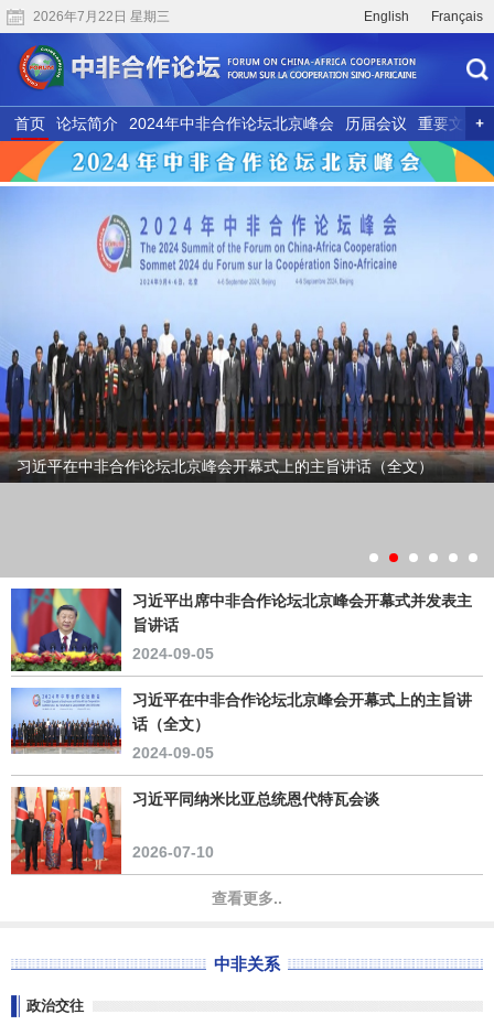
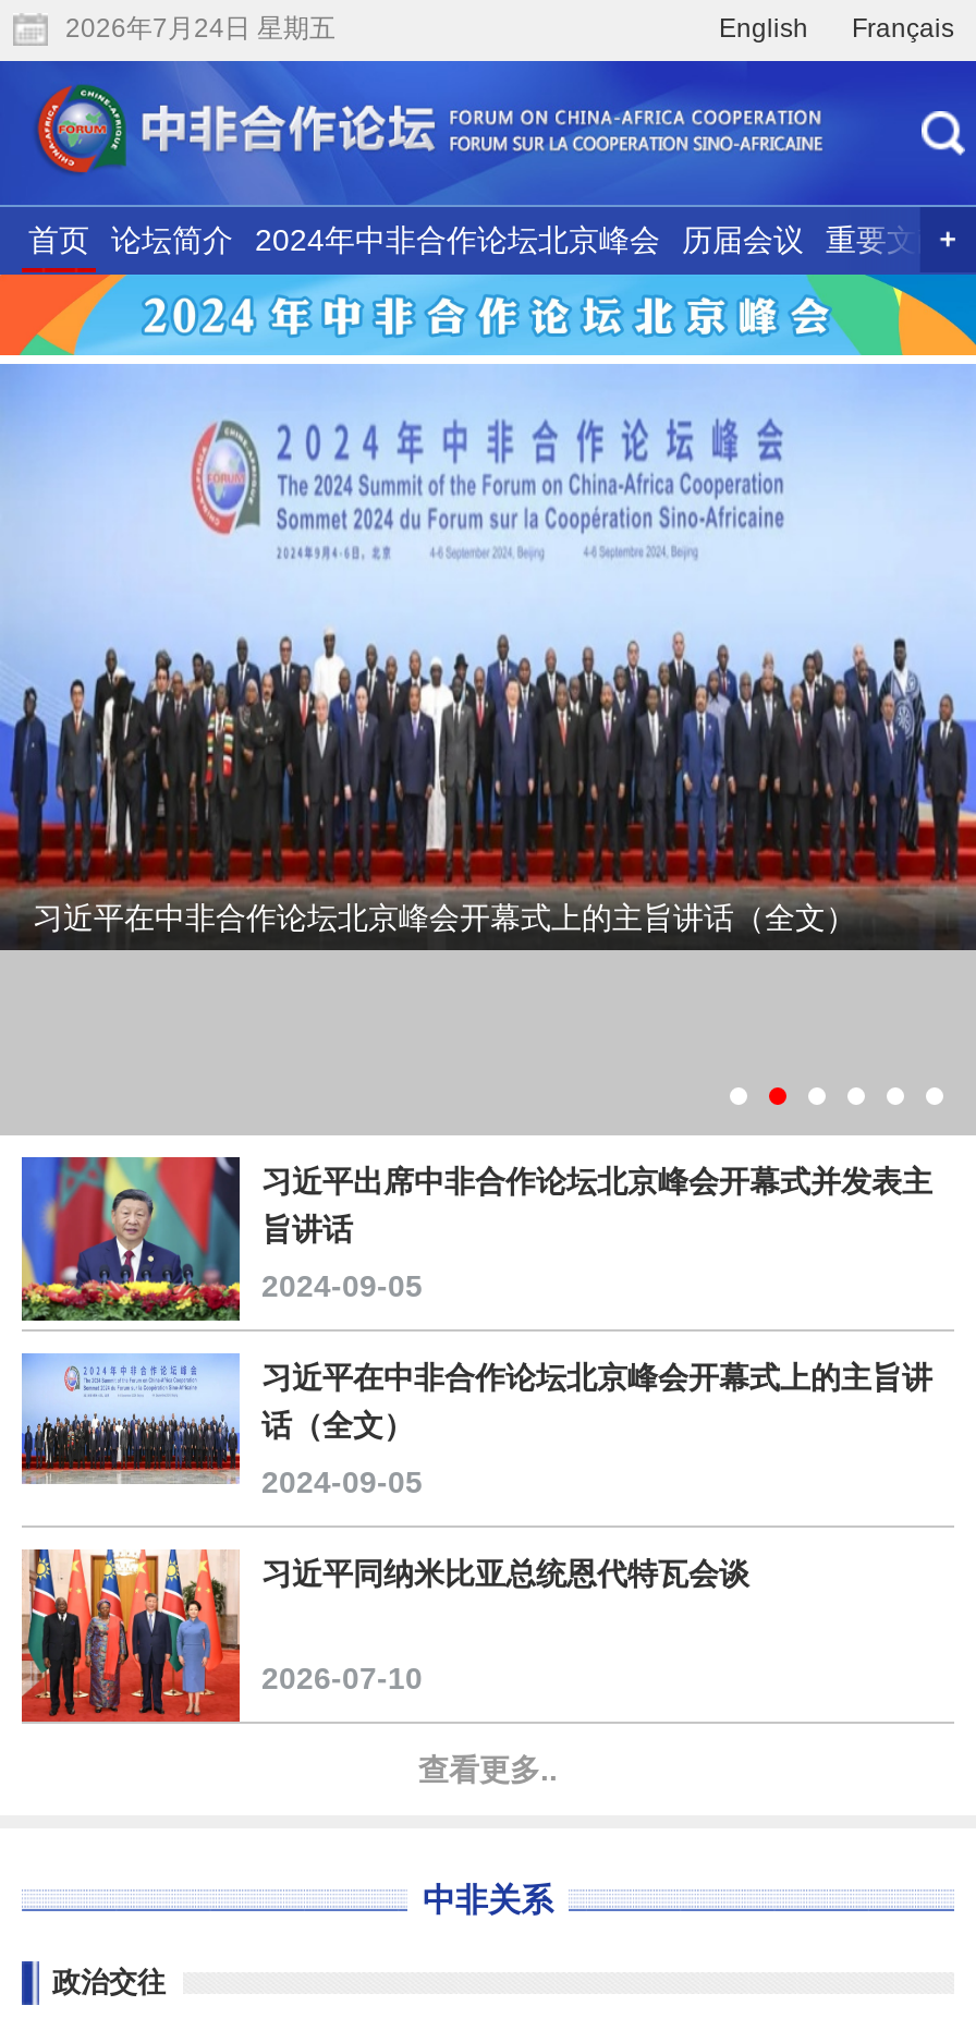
[33,9,170,24] 2026年7月22日 星期三 -> [65,13,335,44] 2026年7月24日 星期五

